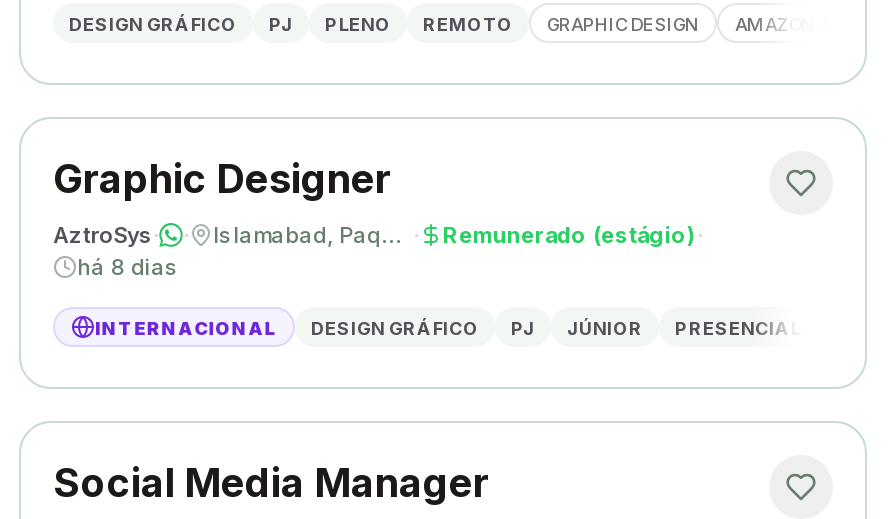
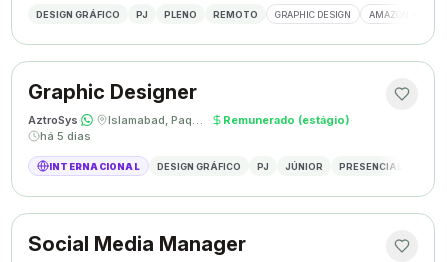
[77,253,179,281] há 8 dias -> [40,129,91,143] há 5 dias

